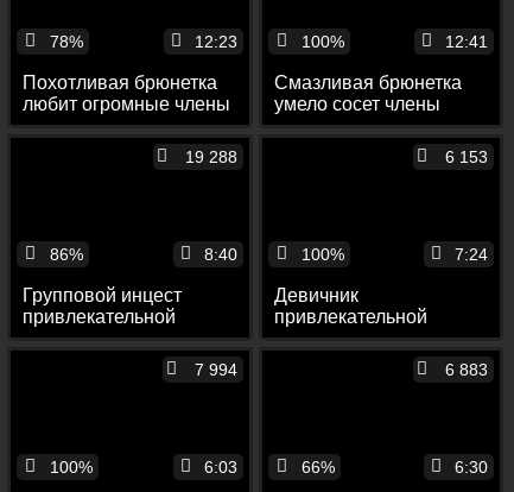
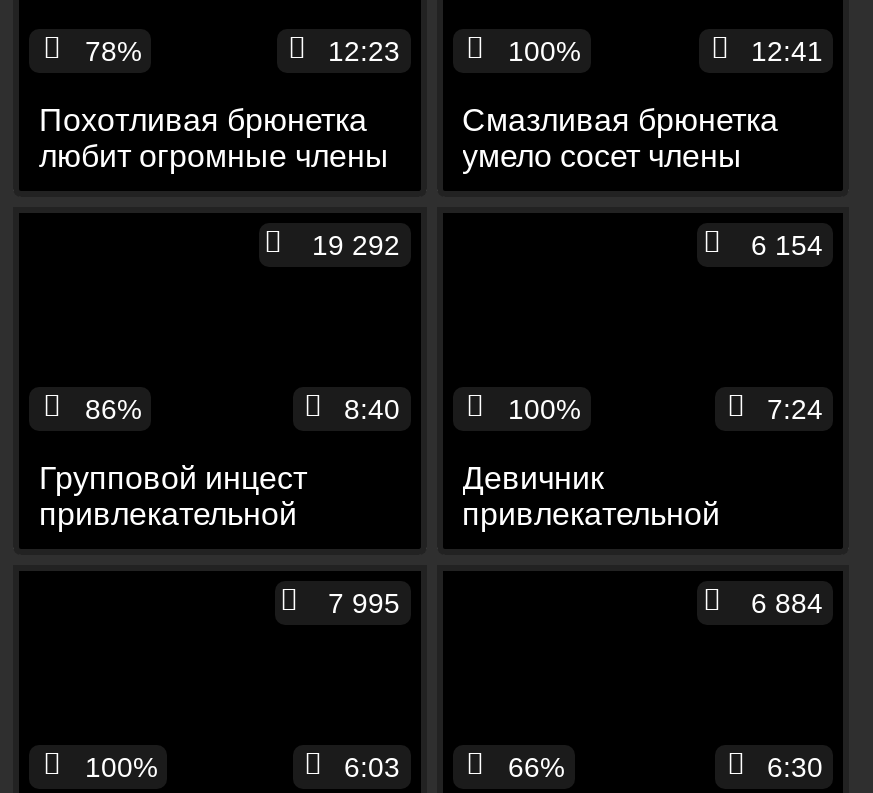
[185,148,237,167] 19 288 -> [312,230,400,262] 19 292
[445,148,488,167] 6 153 -> [751,230,823,262] 6 154
[194,360,237,379] 7 994 -> [328,587,400,619] 7 995
[445,360,488,379] 6 883 -> [751,587,823,619] 6 884

